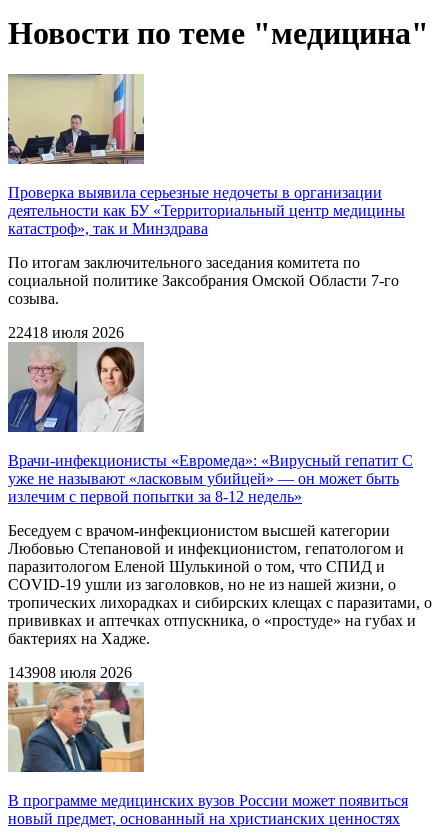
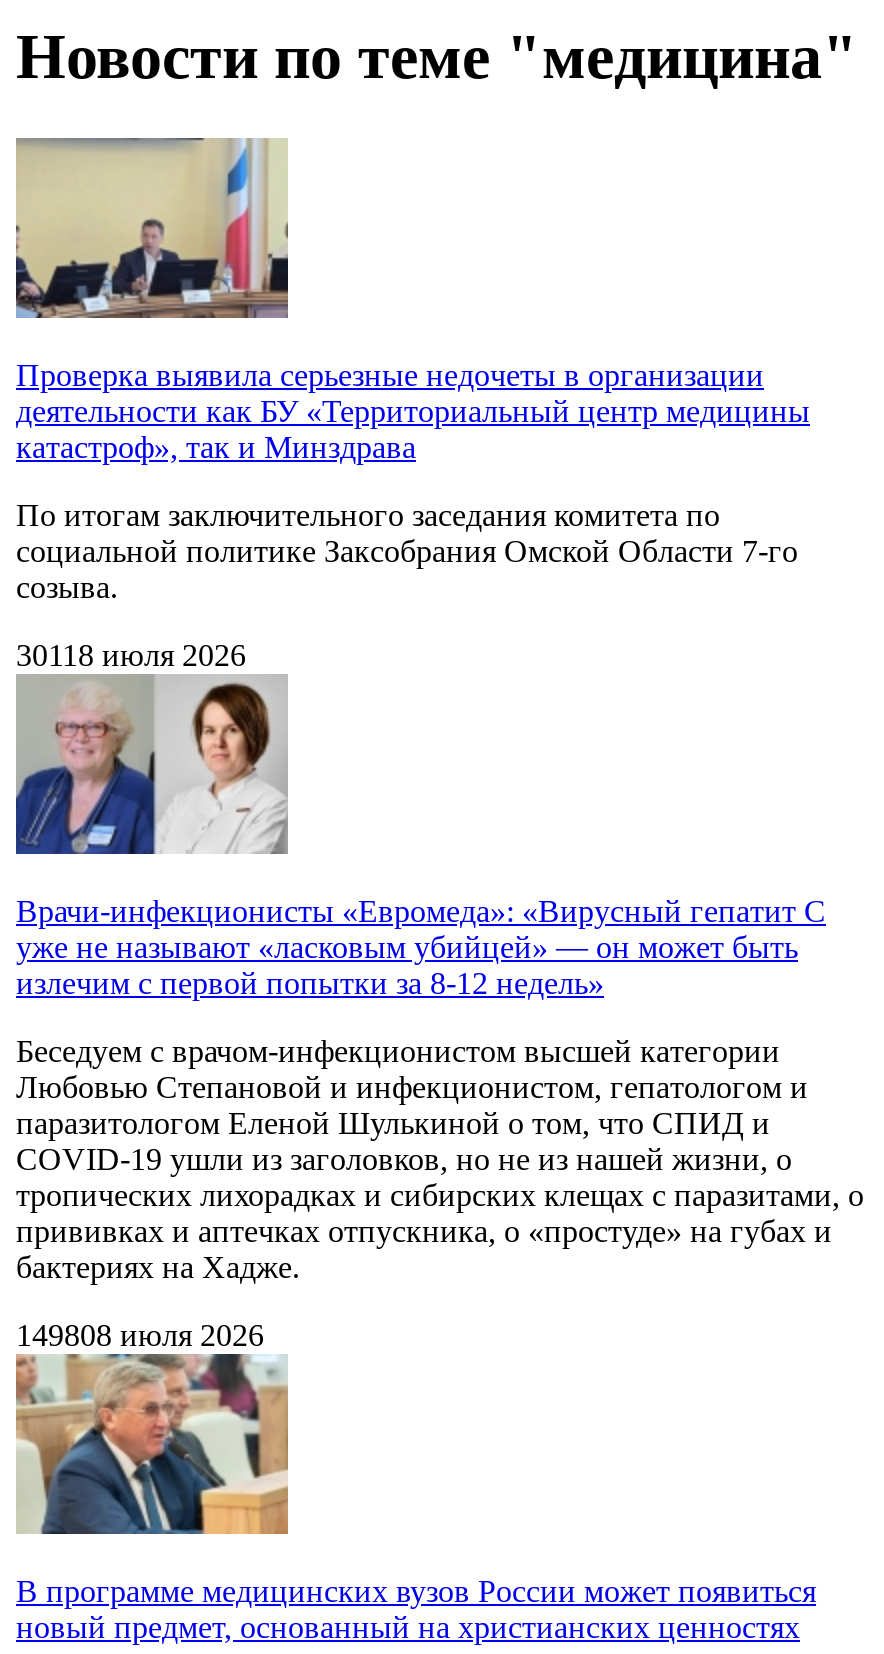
[8,324,124,341] 224 18 июля 2026 -> [16,638,246,672] 301 18 июля 2026
[8,664,132,681] 143908 июля 2026 -> [16,1318,264,1352] 149808 июля 2026

